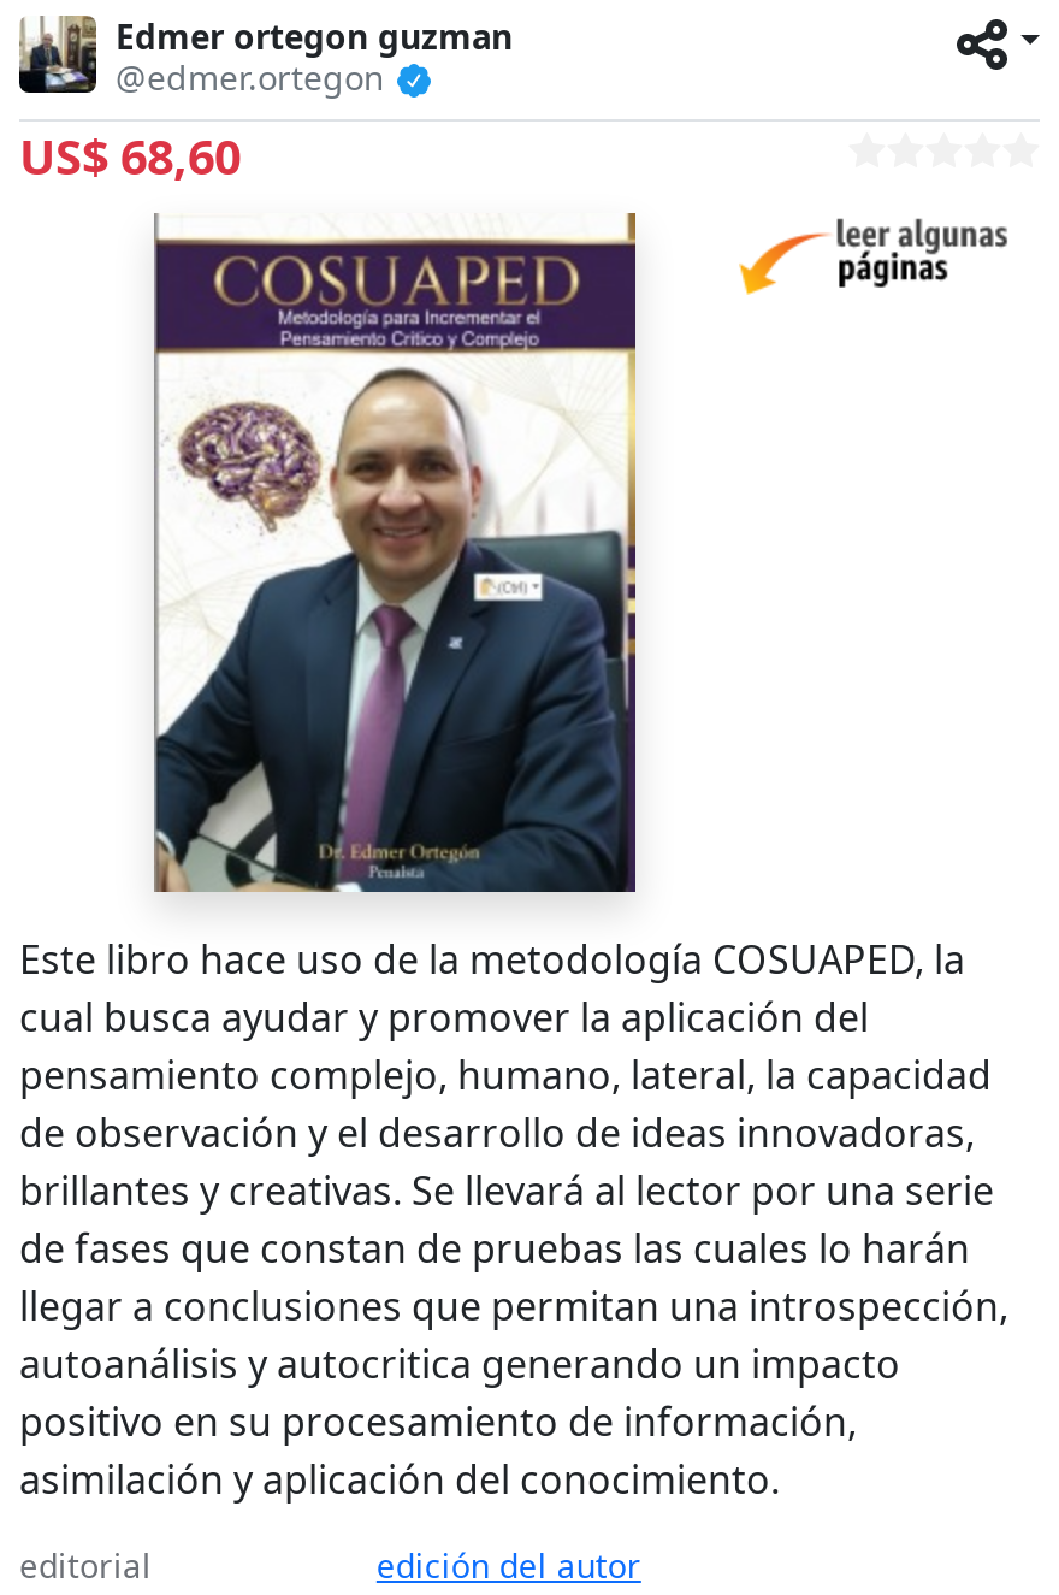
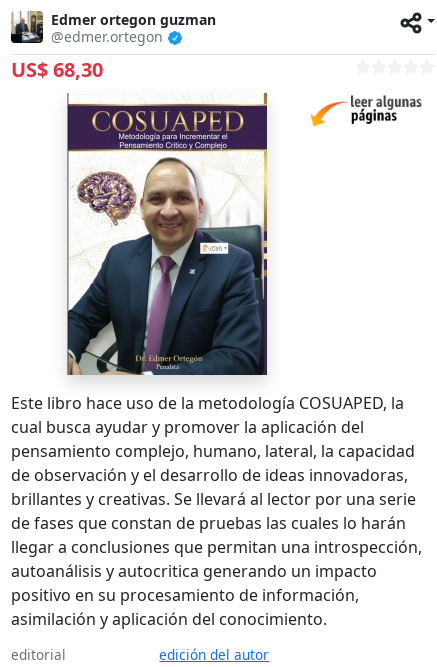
[19,124,241,189] US$ 68,60 -> [11,56,103,83] US$ 68,30

